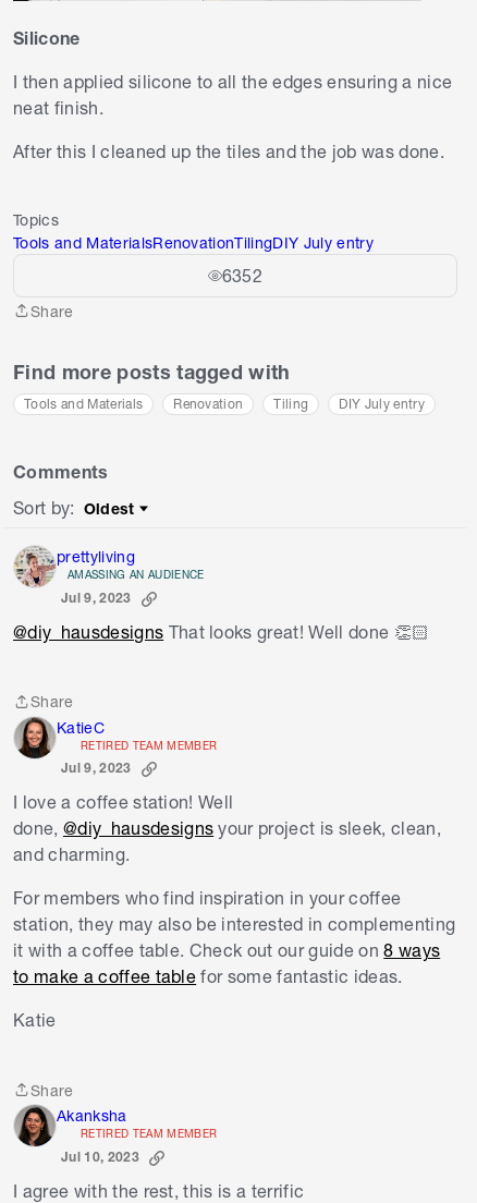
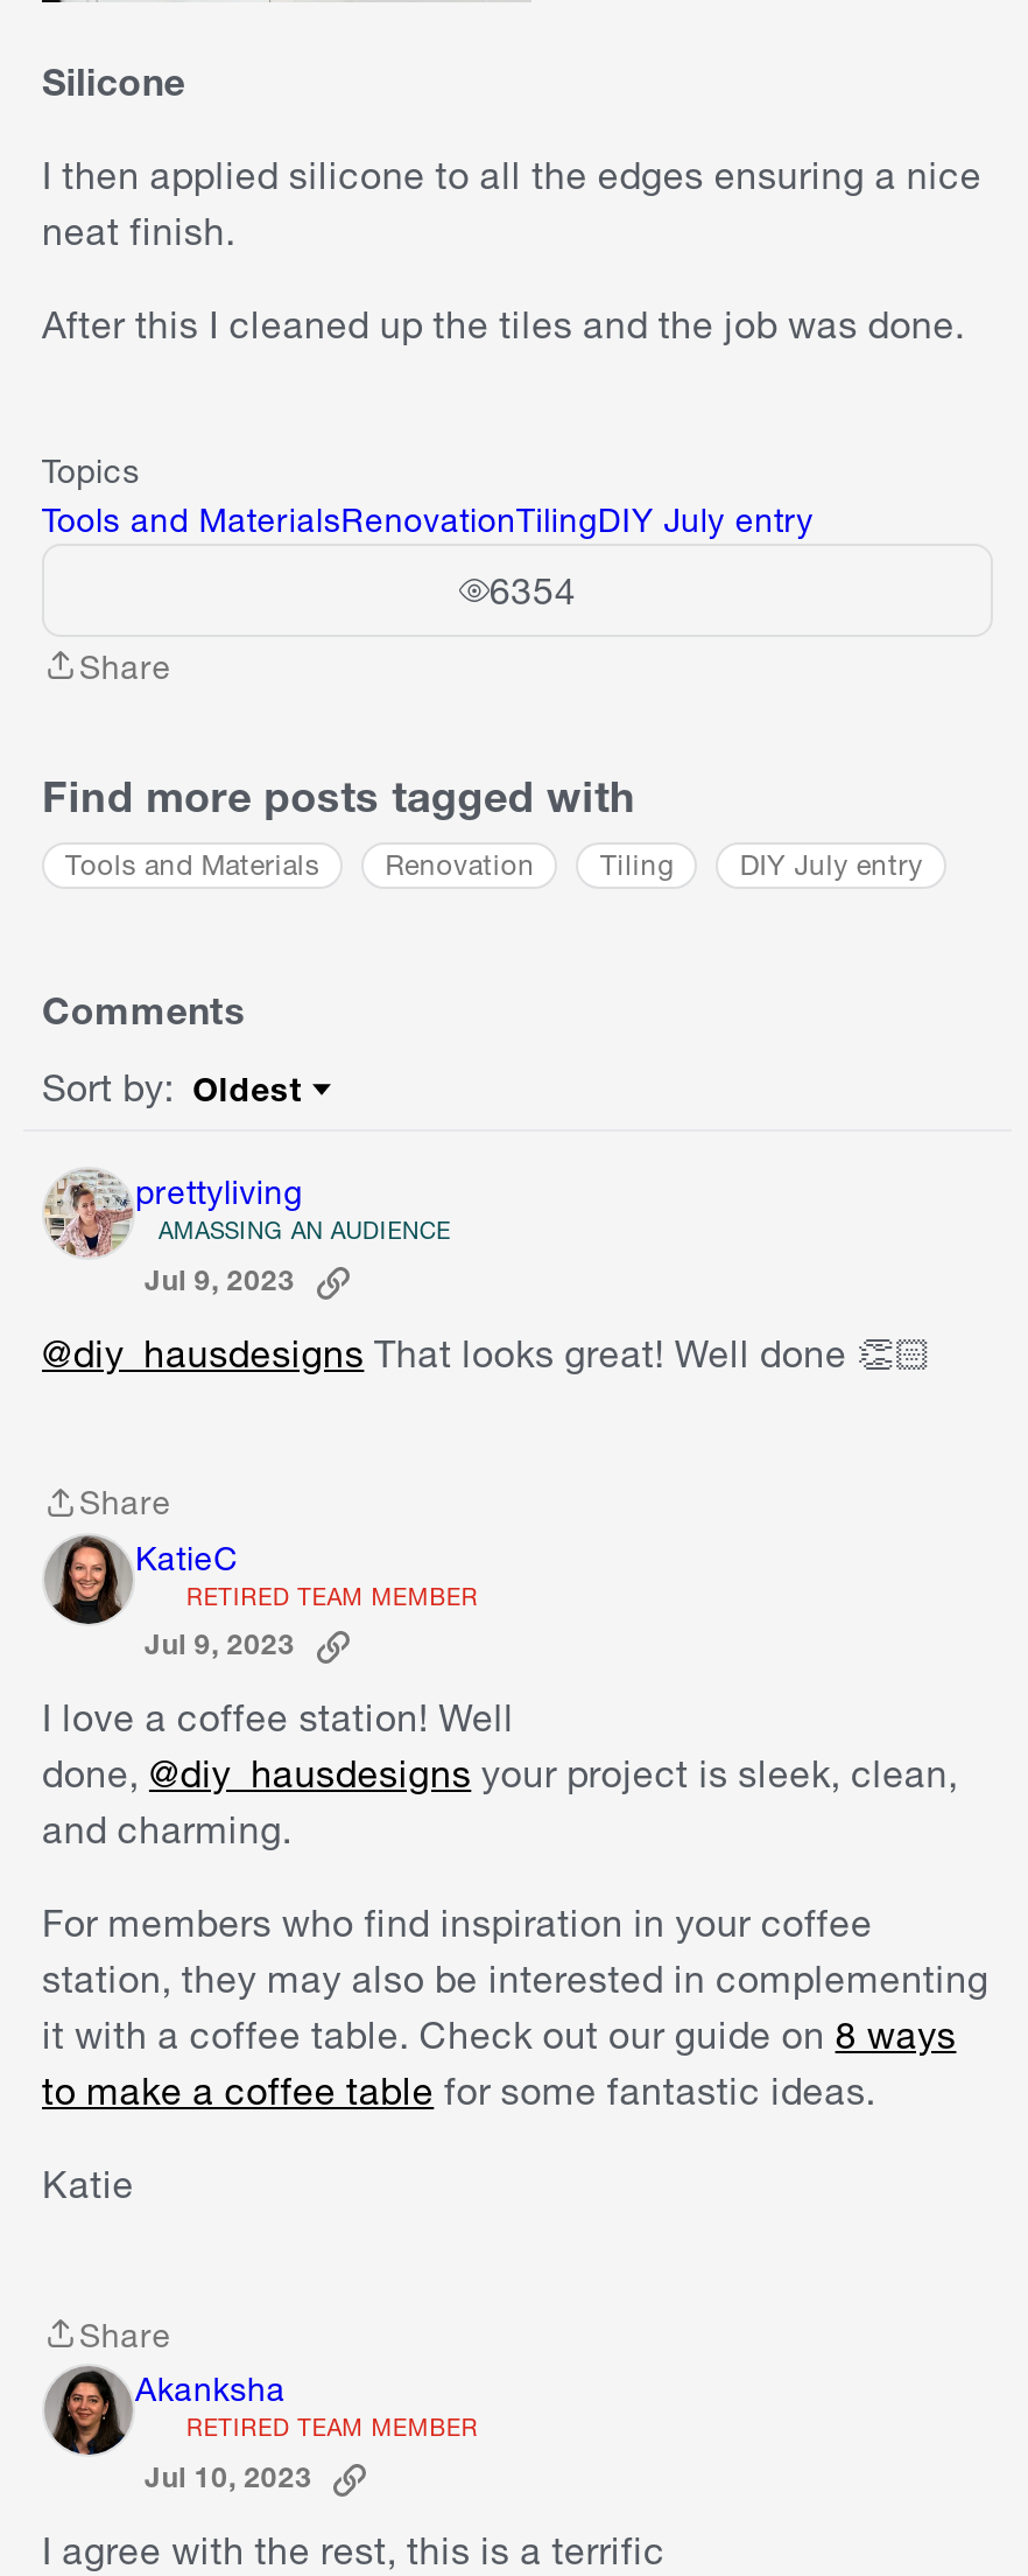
[222,265,263,286] 6352 -> [489,568,576,612] 6354

